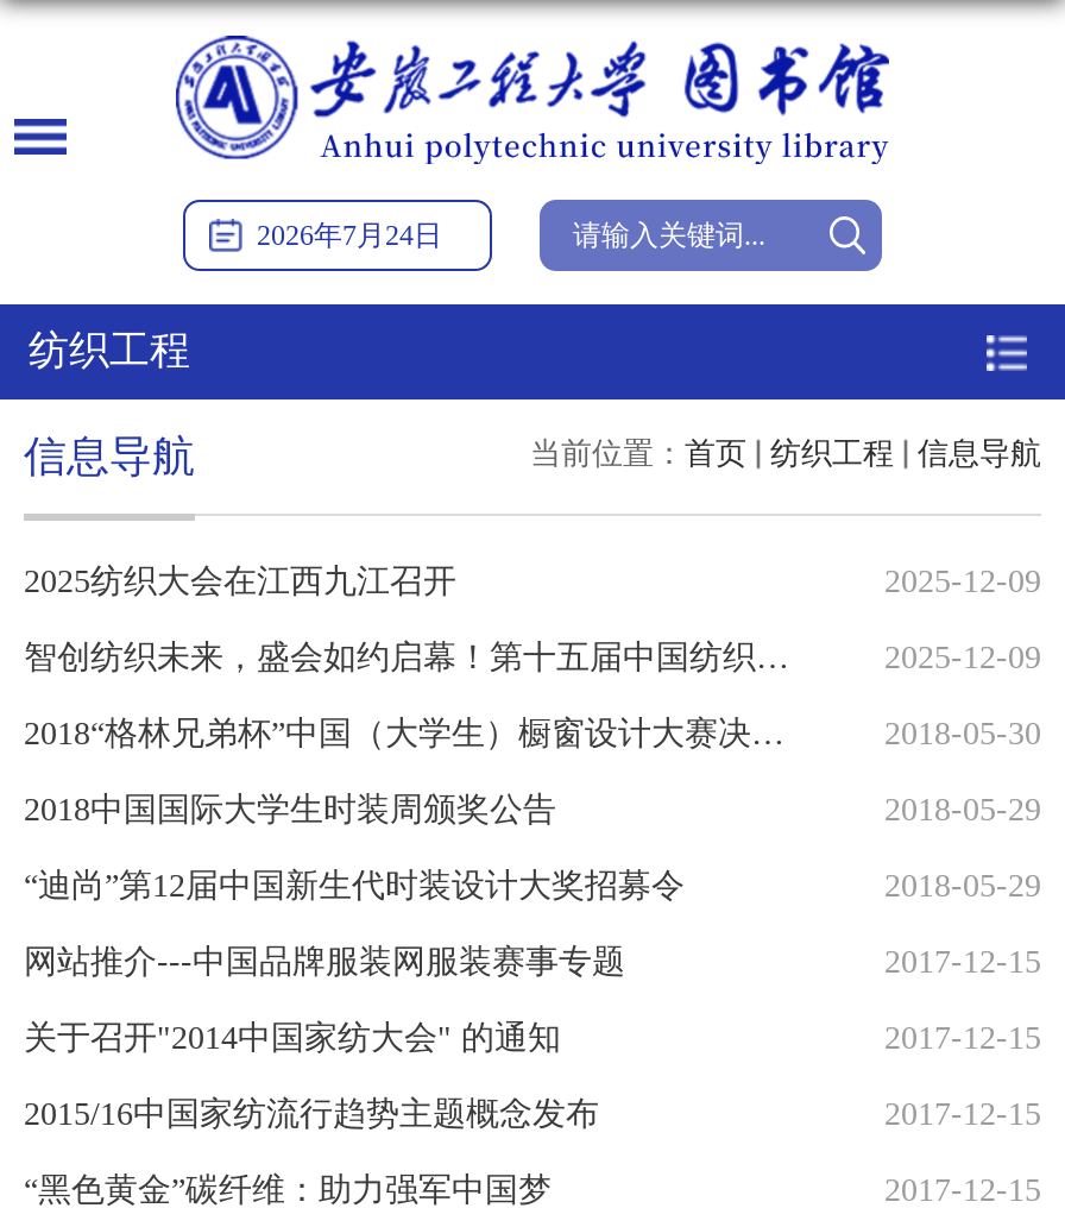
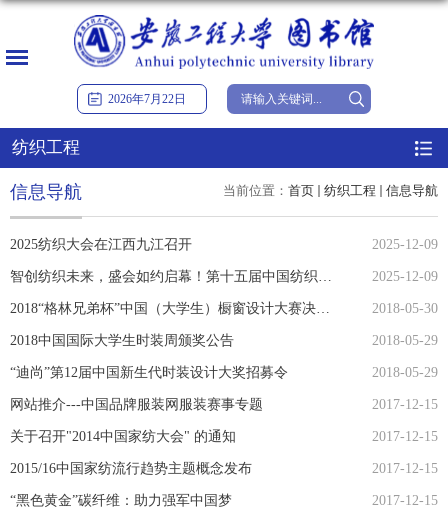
[257,218,442,251] 2026年7月24日 -> [108,92,186,106] 2026年7月22日

